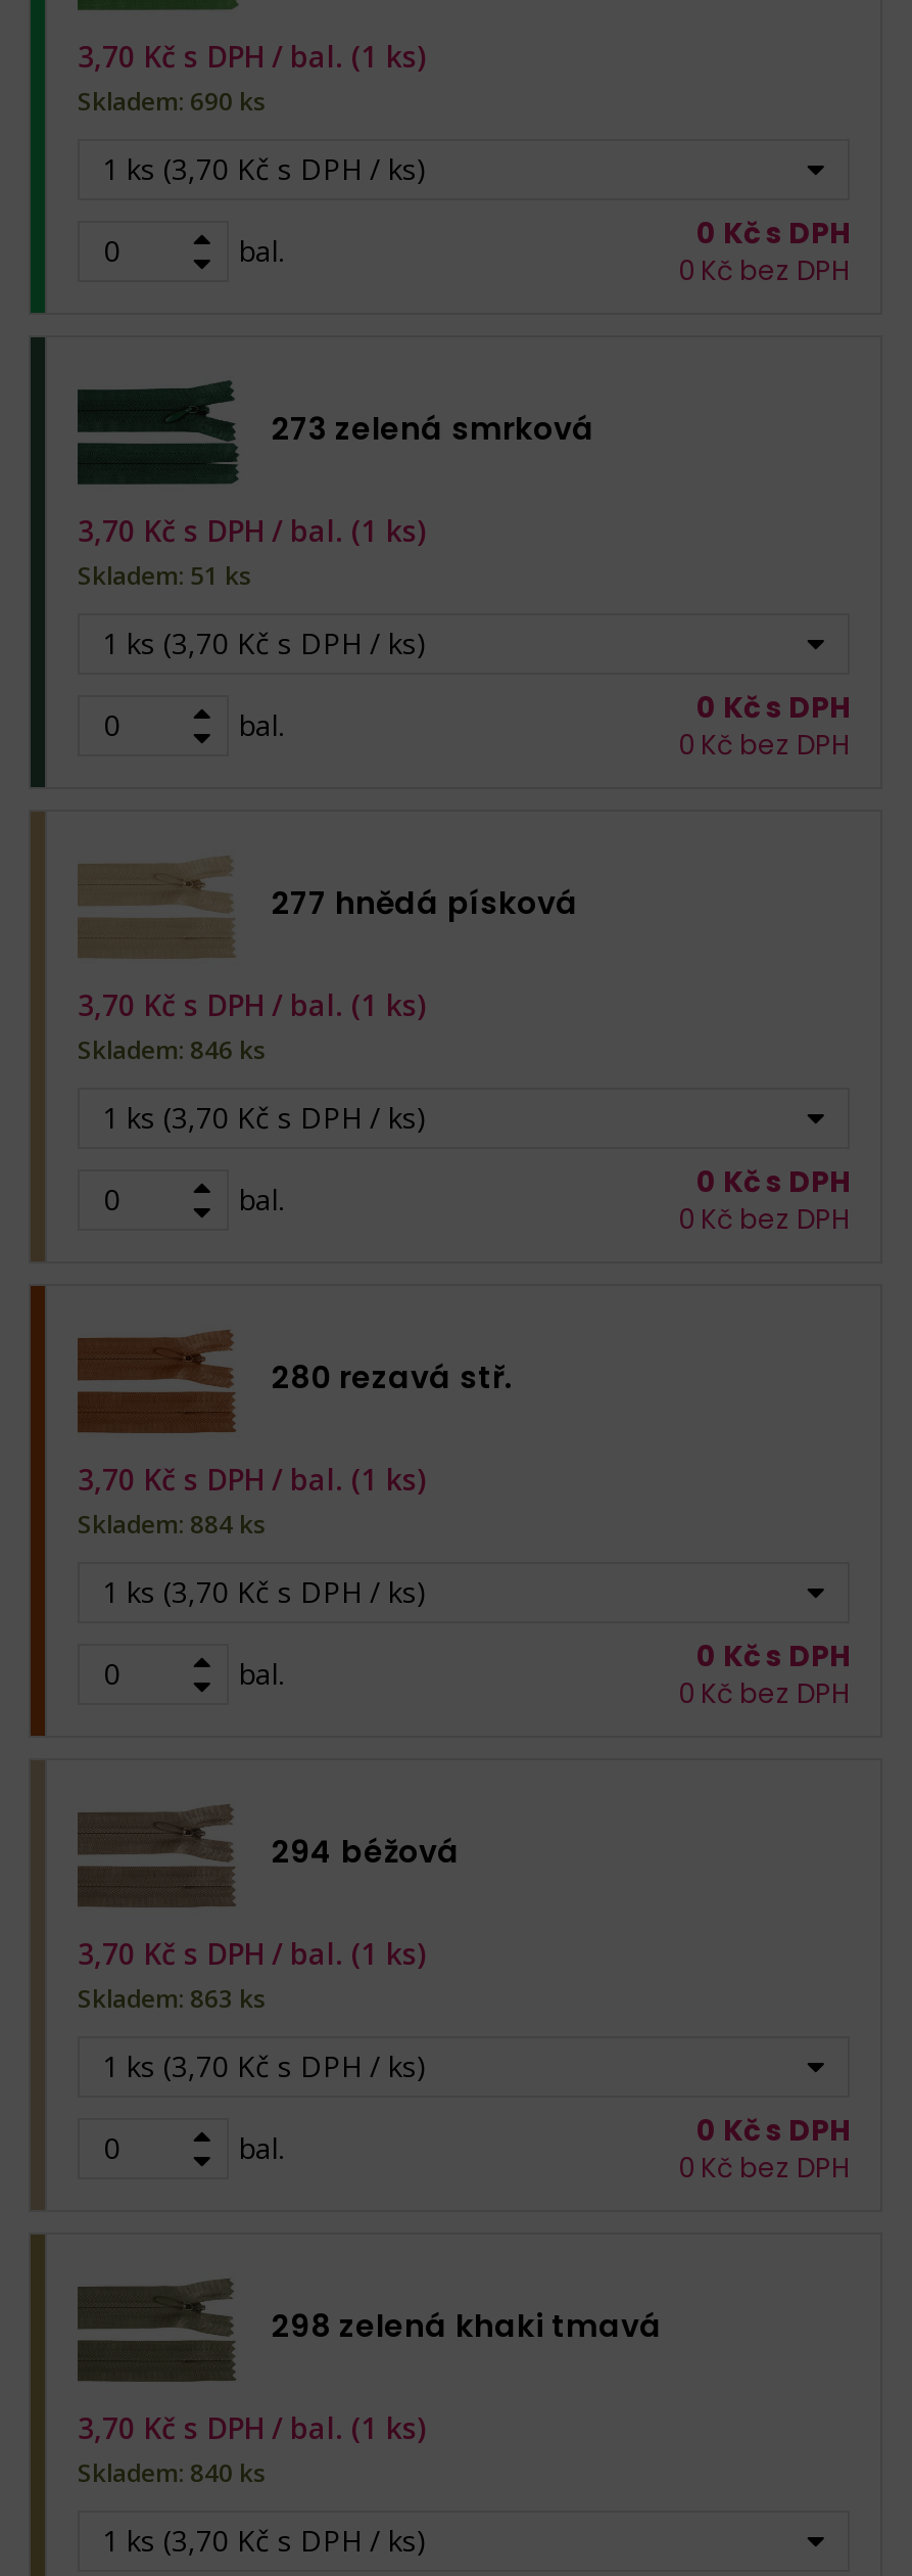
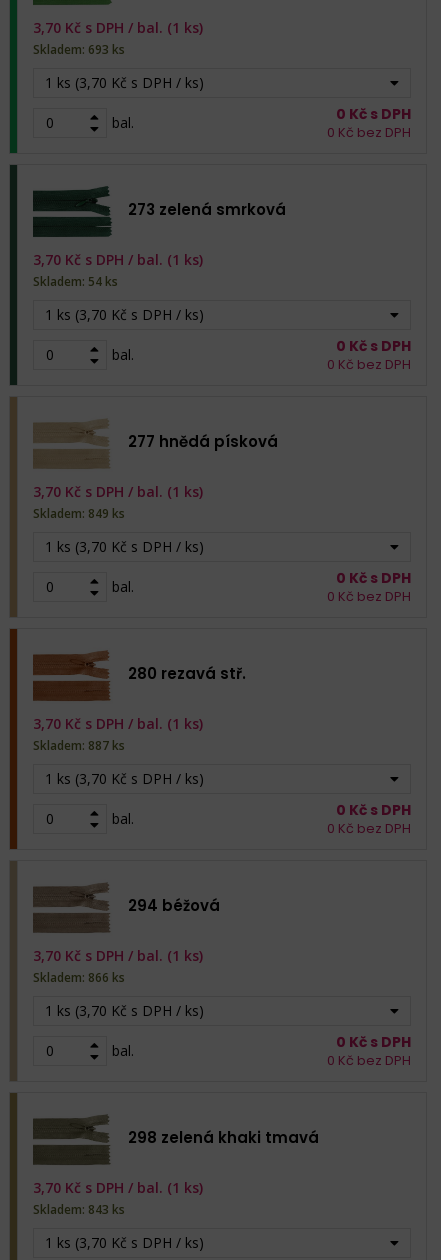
[78,84,266,118] Skladem: 690 ks -> [33,41,125,58] Skladem: 693 ks
[78,558,251,593] Skladem: 51 ks -> [33,273,118,290] Skladem: 54 ks
[78,1032,266,1067] Skladem: 846 ks -> [33,505,125,522] Skladem: 849 ks
[78,1507,266,1541] Skladem: 884 ks -> [33,737,125,754] Skladem: 887 ks
[78,1981,266,2016] Skladem: 863 ks -> [33,969,125,986] Skladem: 866 ks
[78,2455,266,2490] Skladem: 840 ks -> [33,1201,125,1218] Skladem: 843 ks

